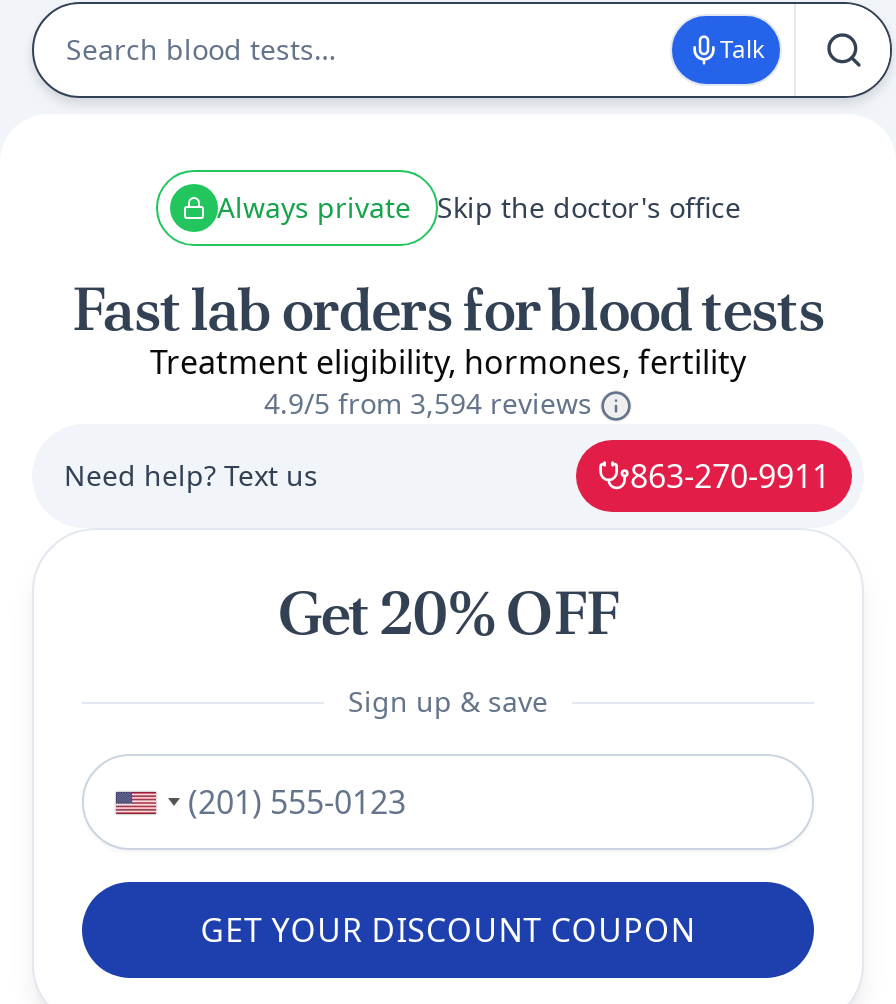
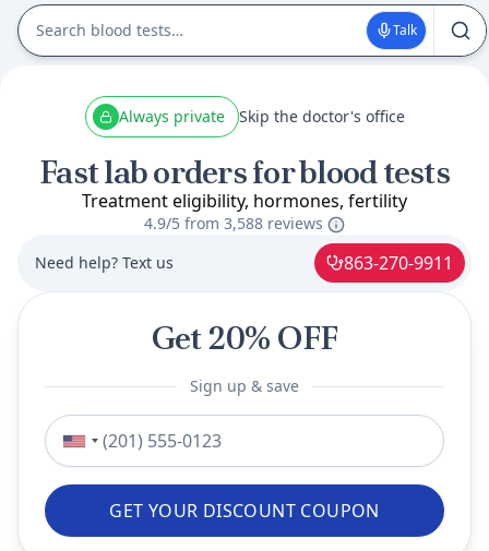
[264,384,600,422] 4.9/5 from 3,594 reviews -> [144,213,327,233] 4.9/5 from 3,588 reviews

